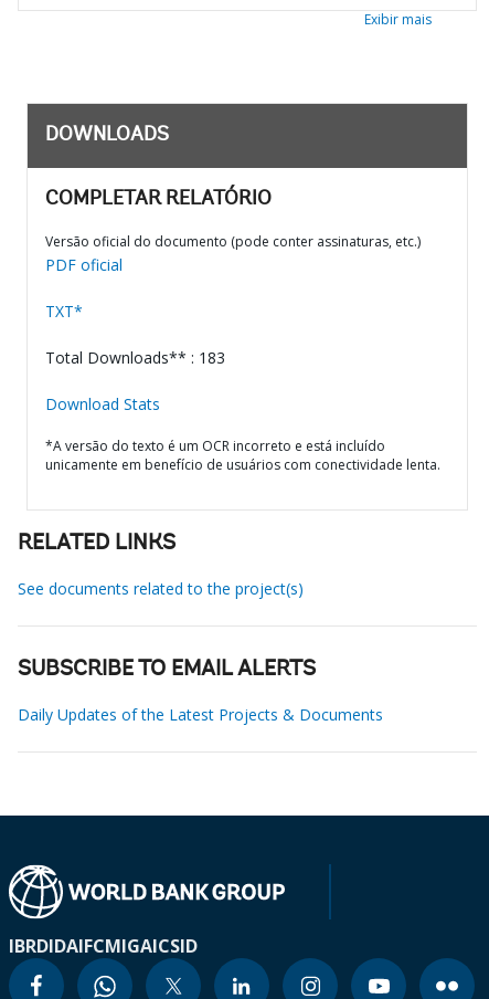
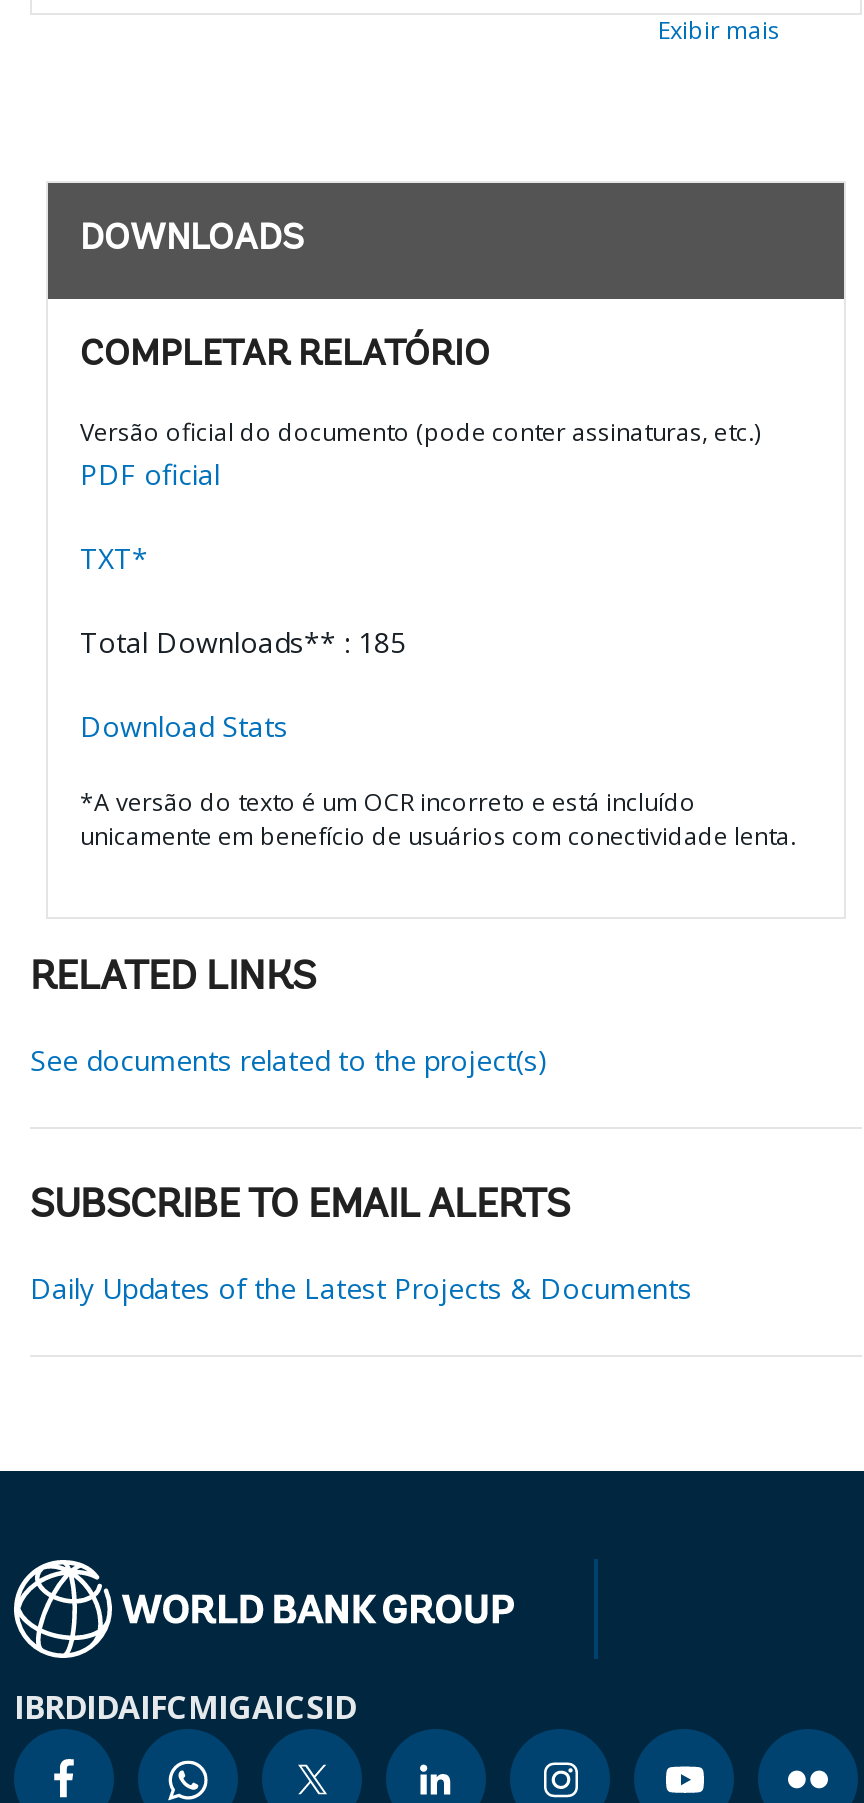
[45,347,225,368] Total Downloads** : 183 -> [80,623,406,661] Total Downloads** : 185

